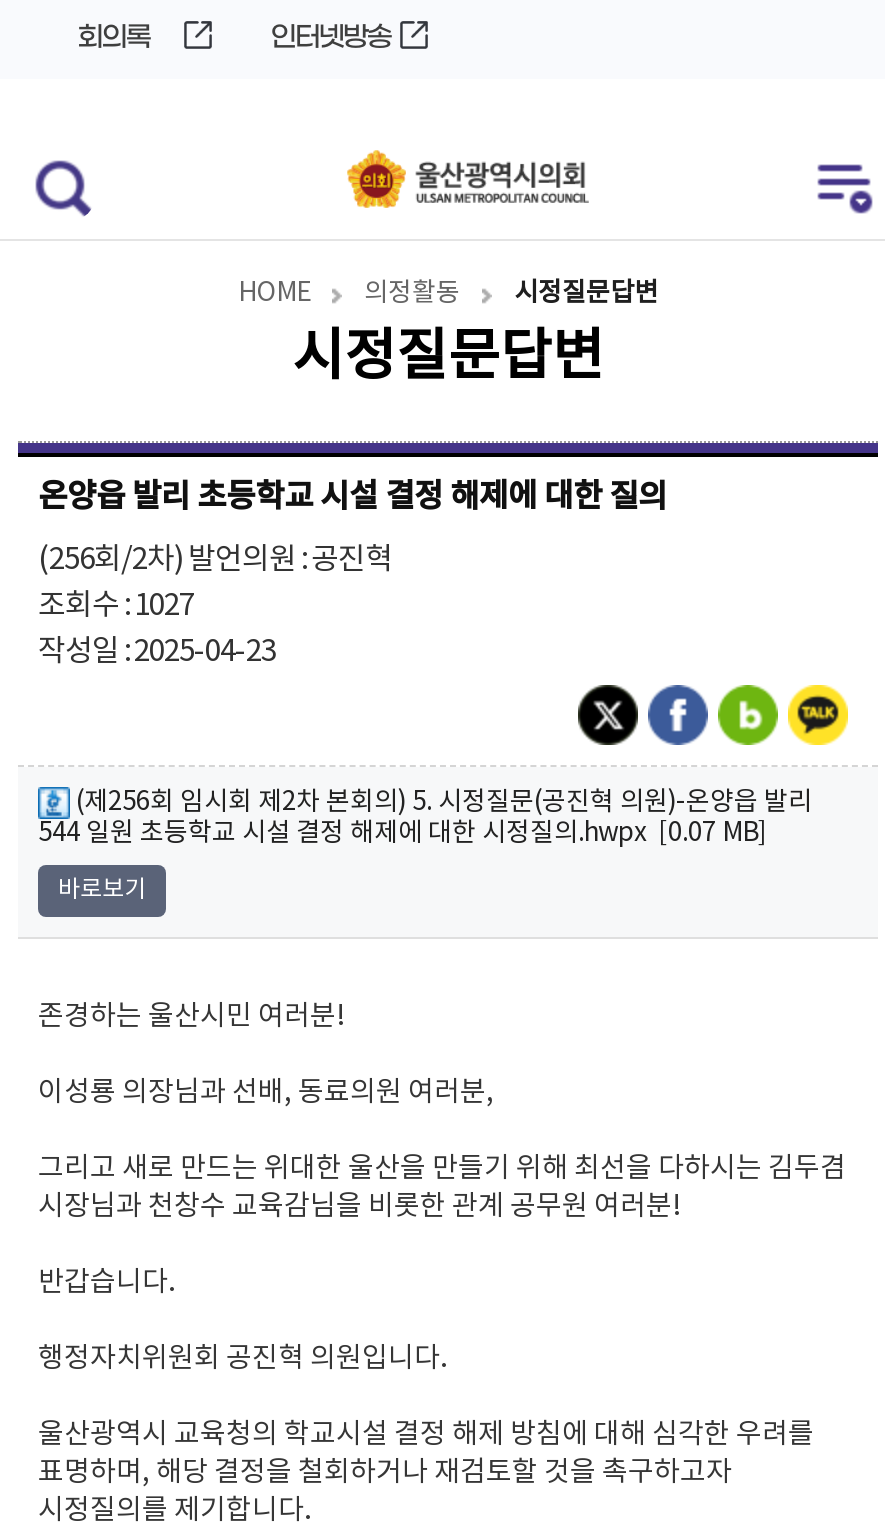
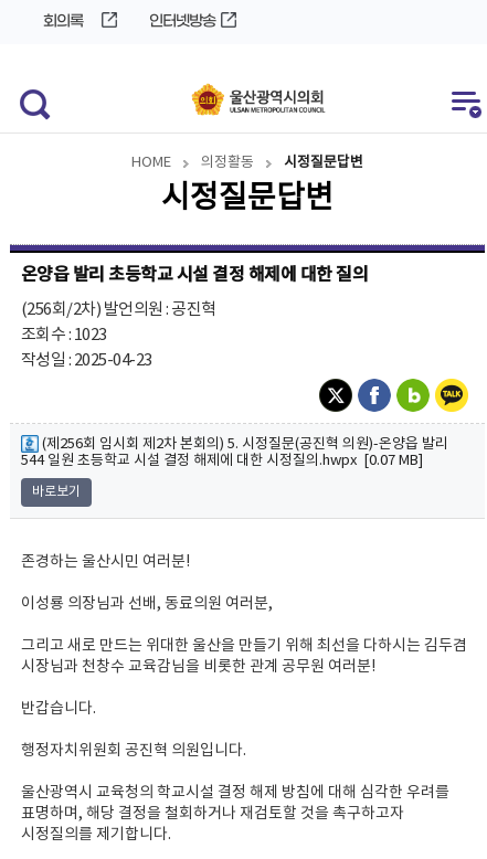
[38,589,194,623] 조회수 : 1027 -> [21,326,107,344] 조회수 : 1023

